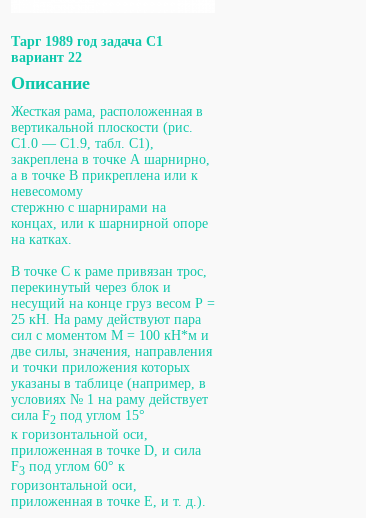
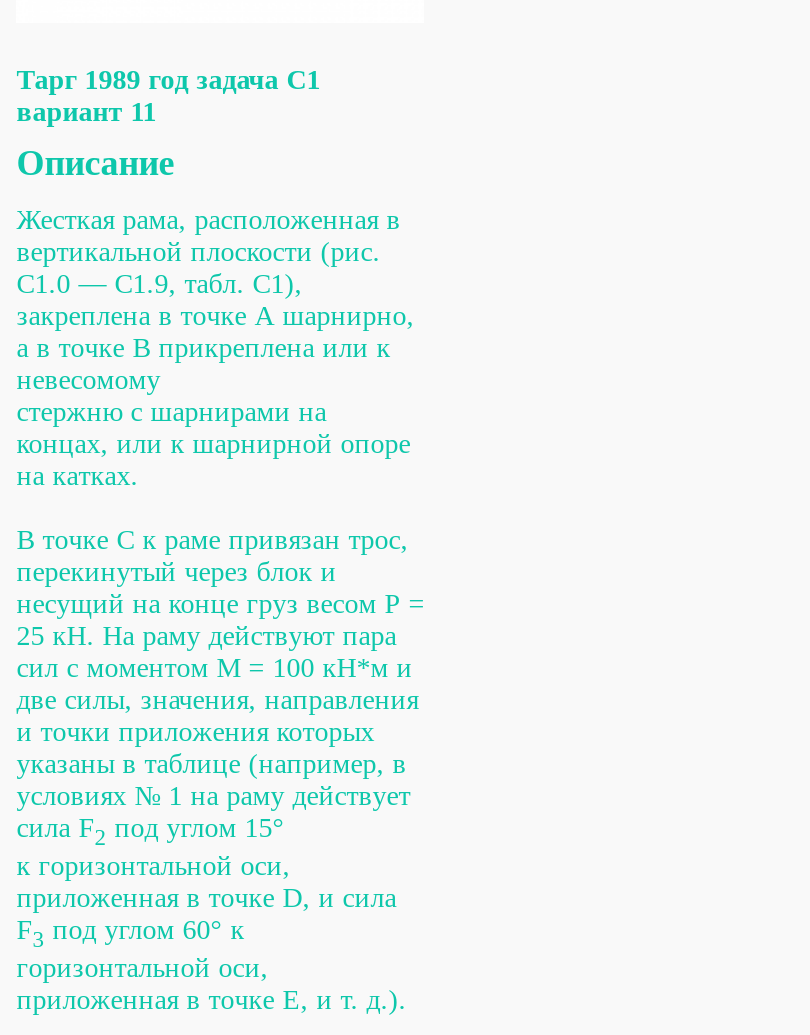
[11,50,82,65] вариант 22 -> [16,98,156,128] вариант 11

